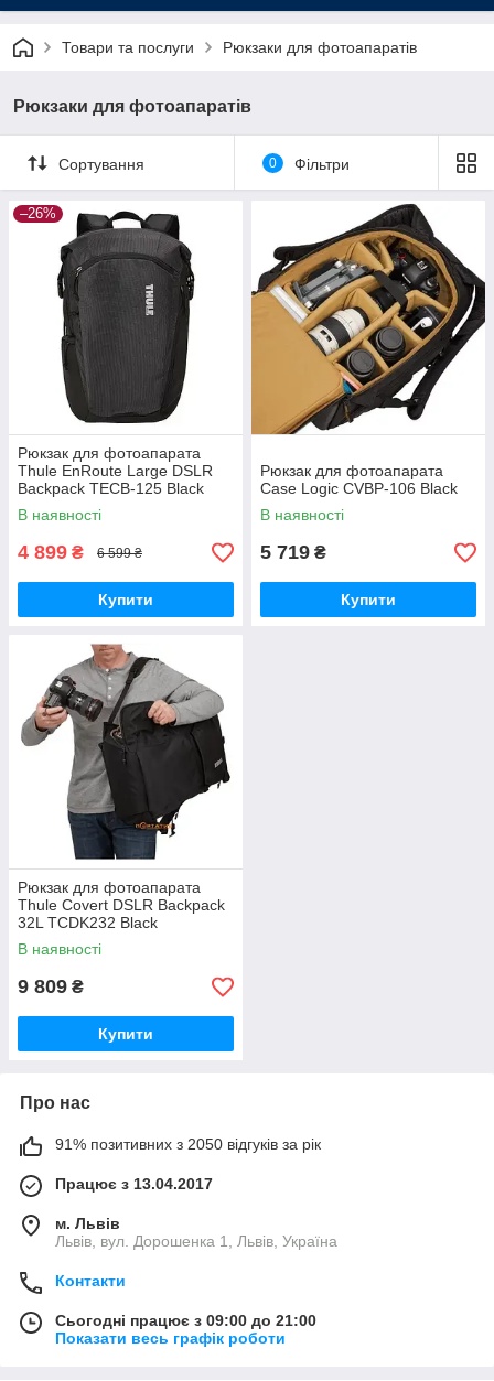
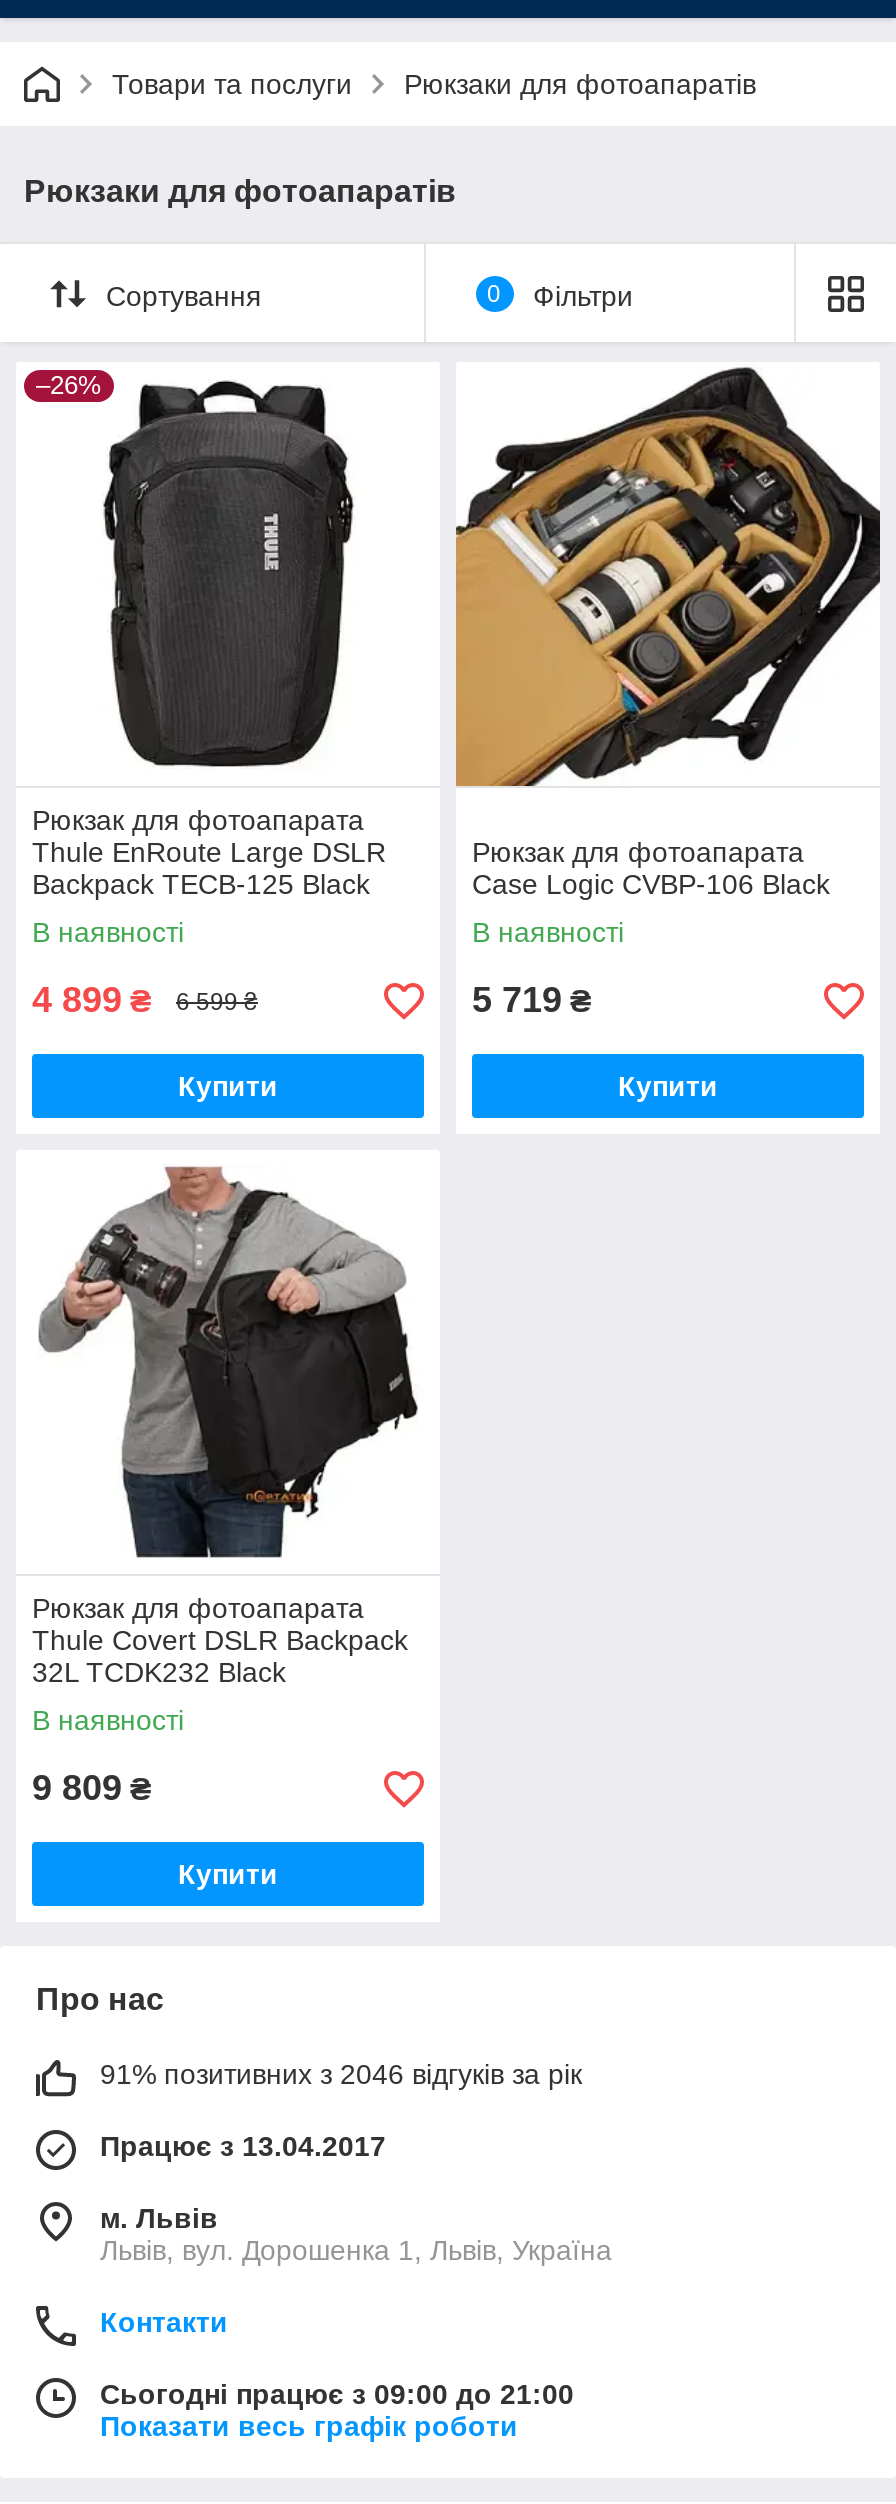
[55,1135,321,1153] 91% позитивних з 2050 відгуків за рік -> [100,2058,582,2090] 91% позитивних з 2046 відгуків за рік

